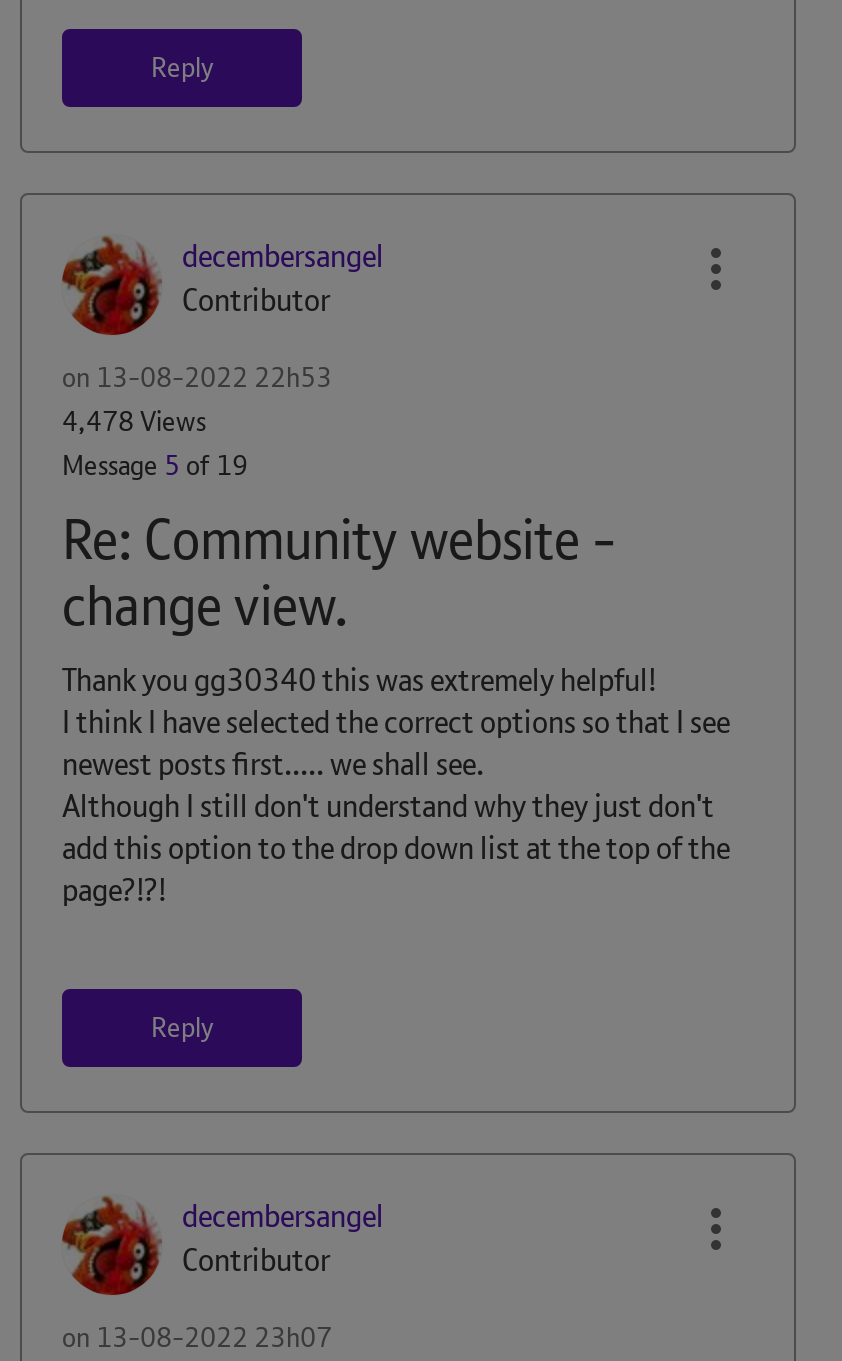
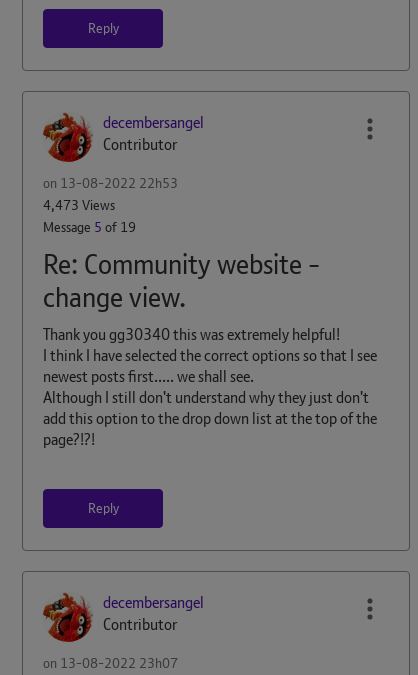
[62,403,206,439] 4,478 Views -> [43,196,115,214] 4,473 Views

